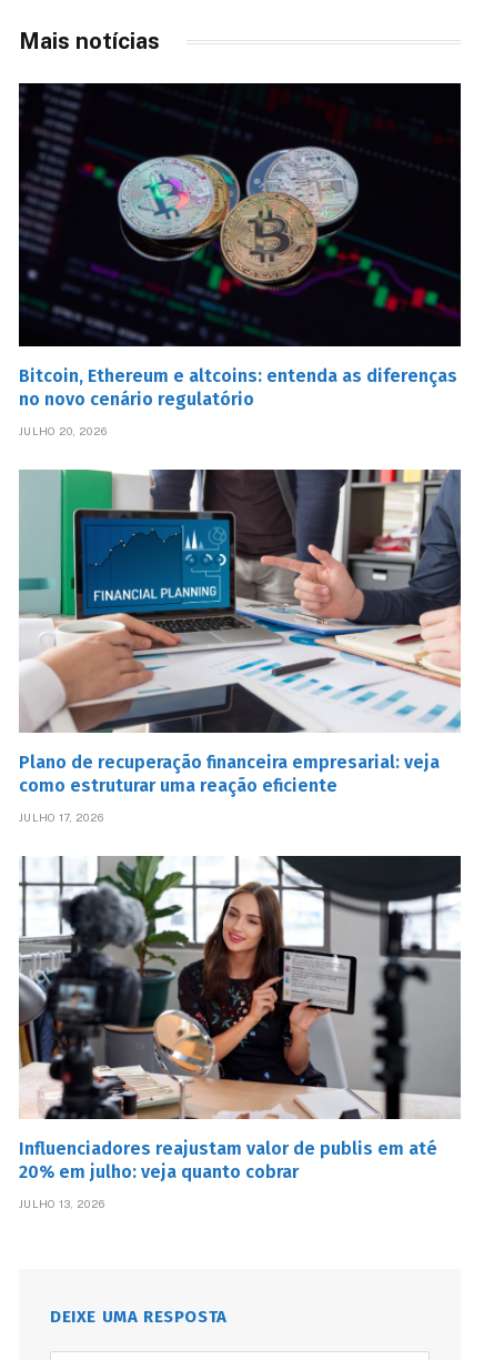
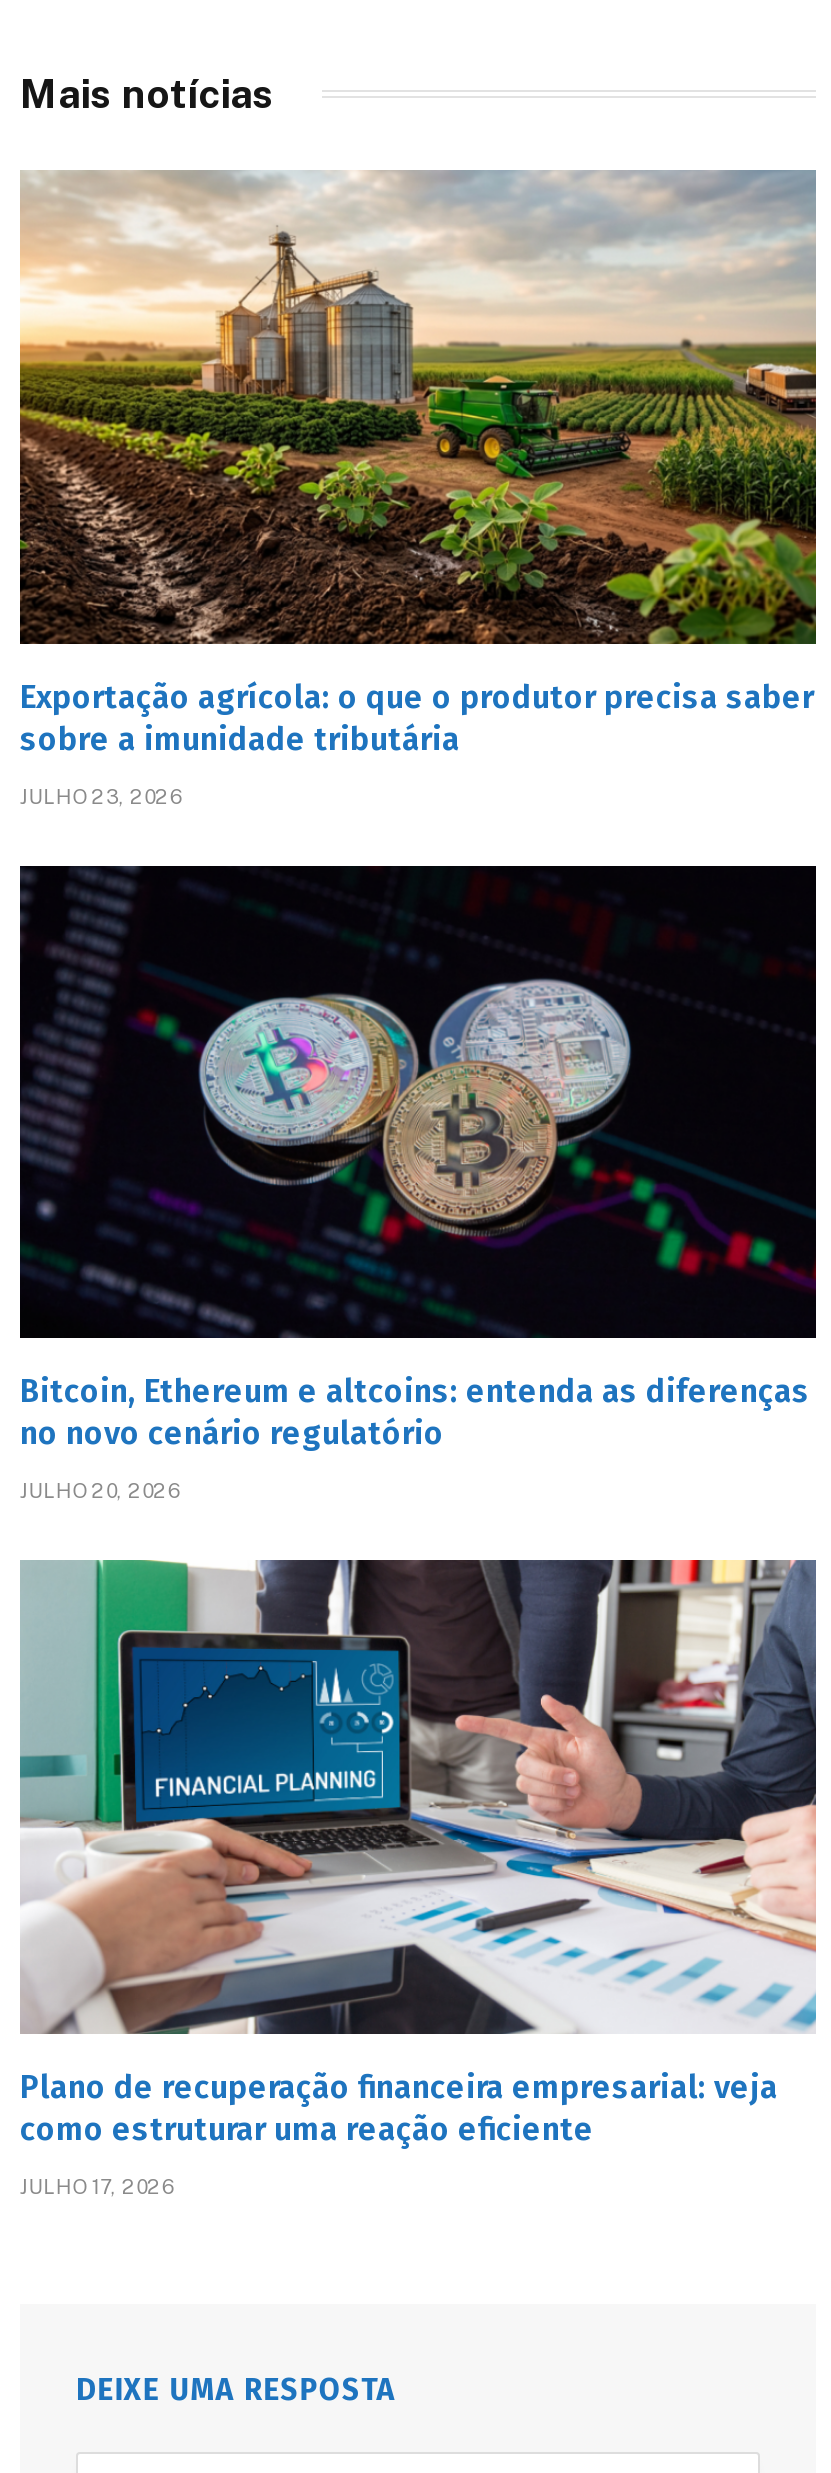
none -> [18,168,818,807] [image] | Exportação agrícola: o que o produtor precisa saber | sobre a imunidade tributária | JULHO 23, 2026
moved [18,83,462,824] -> [18,864,818,2198]: [image] | Bitcoin, Ethereum e altcoins: entenda as diferenças | no novo cenário regulatório | JULHO 20, 2026 | Plano de recuperação financeira empresarial: veja | como estruturar uma reação eficiente | JULHO 17, 2026
[18,855,462,1210] [image] | Influenciadores reajustam valor de publis em até | 20% em julho: veja quanto cobrar | JULHO 13, 2026 -> none

